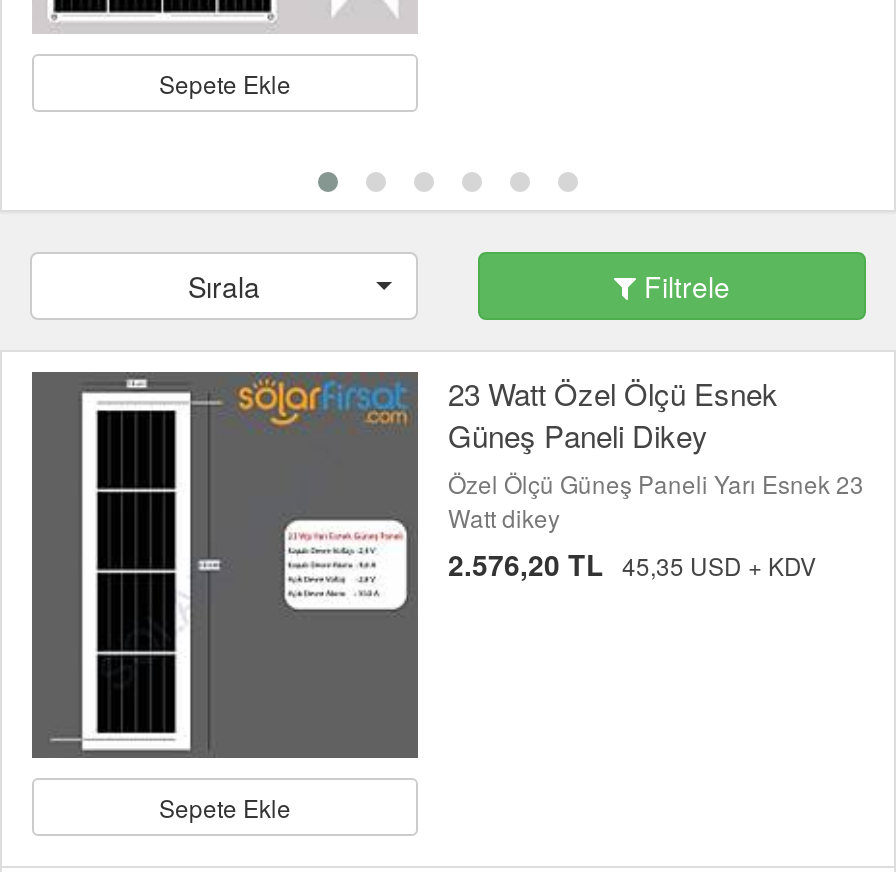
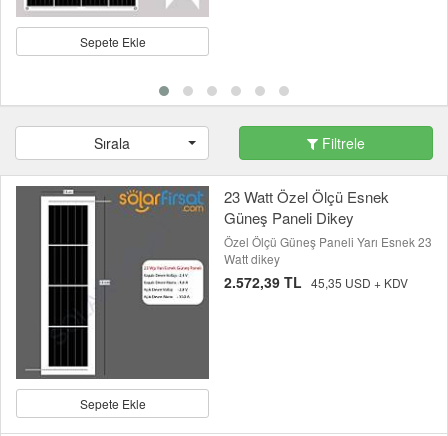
[448,544,816,584] 2.576,20 TL 45,35 USD + KDV -> [224,272,408,292] 2.572,39 TL 45,35 USD + KDV

